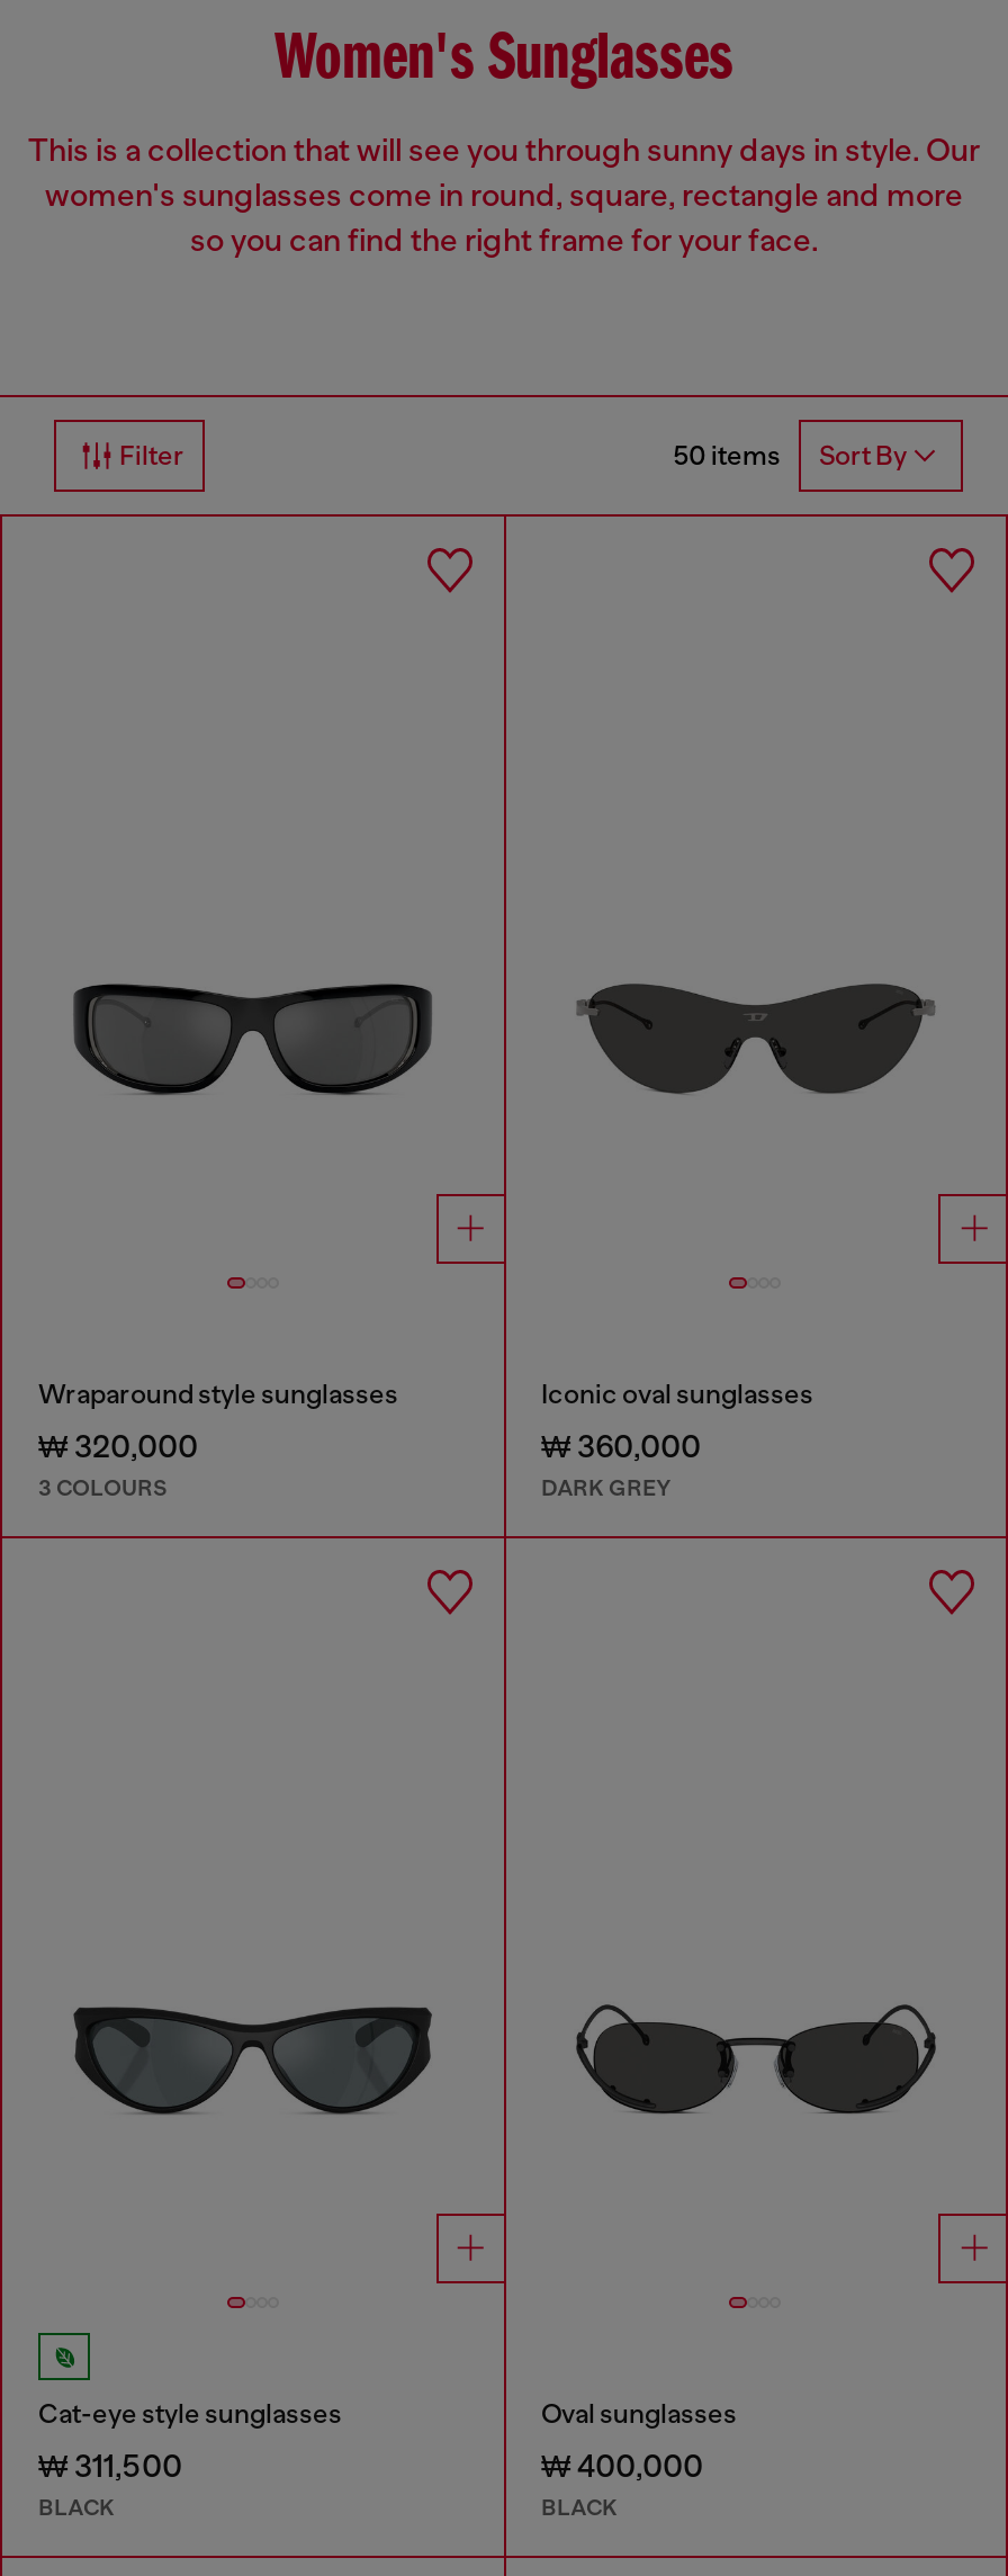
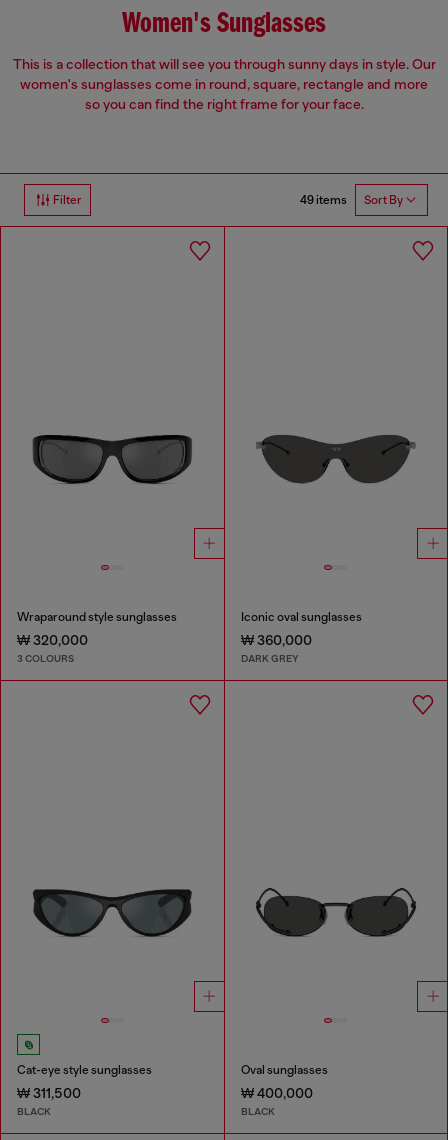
[673,440,907,472] 50 items Sort By -> [300,193,403,207] 49 items Sort By

